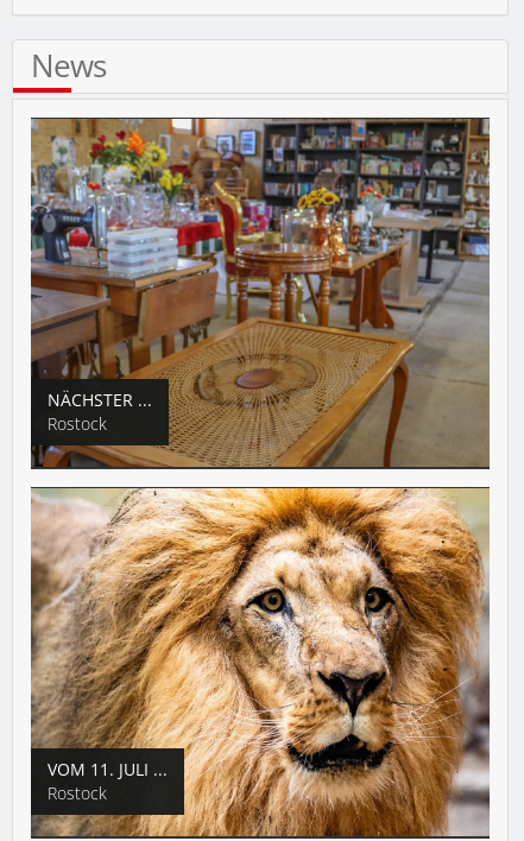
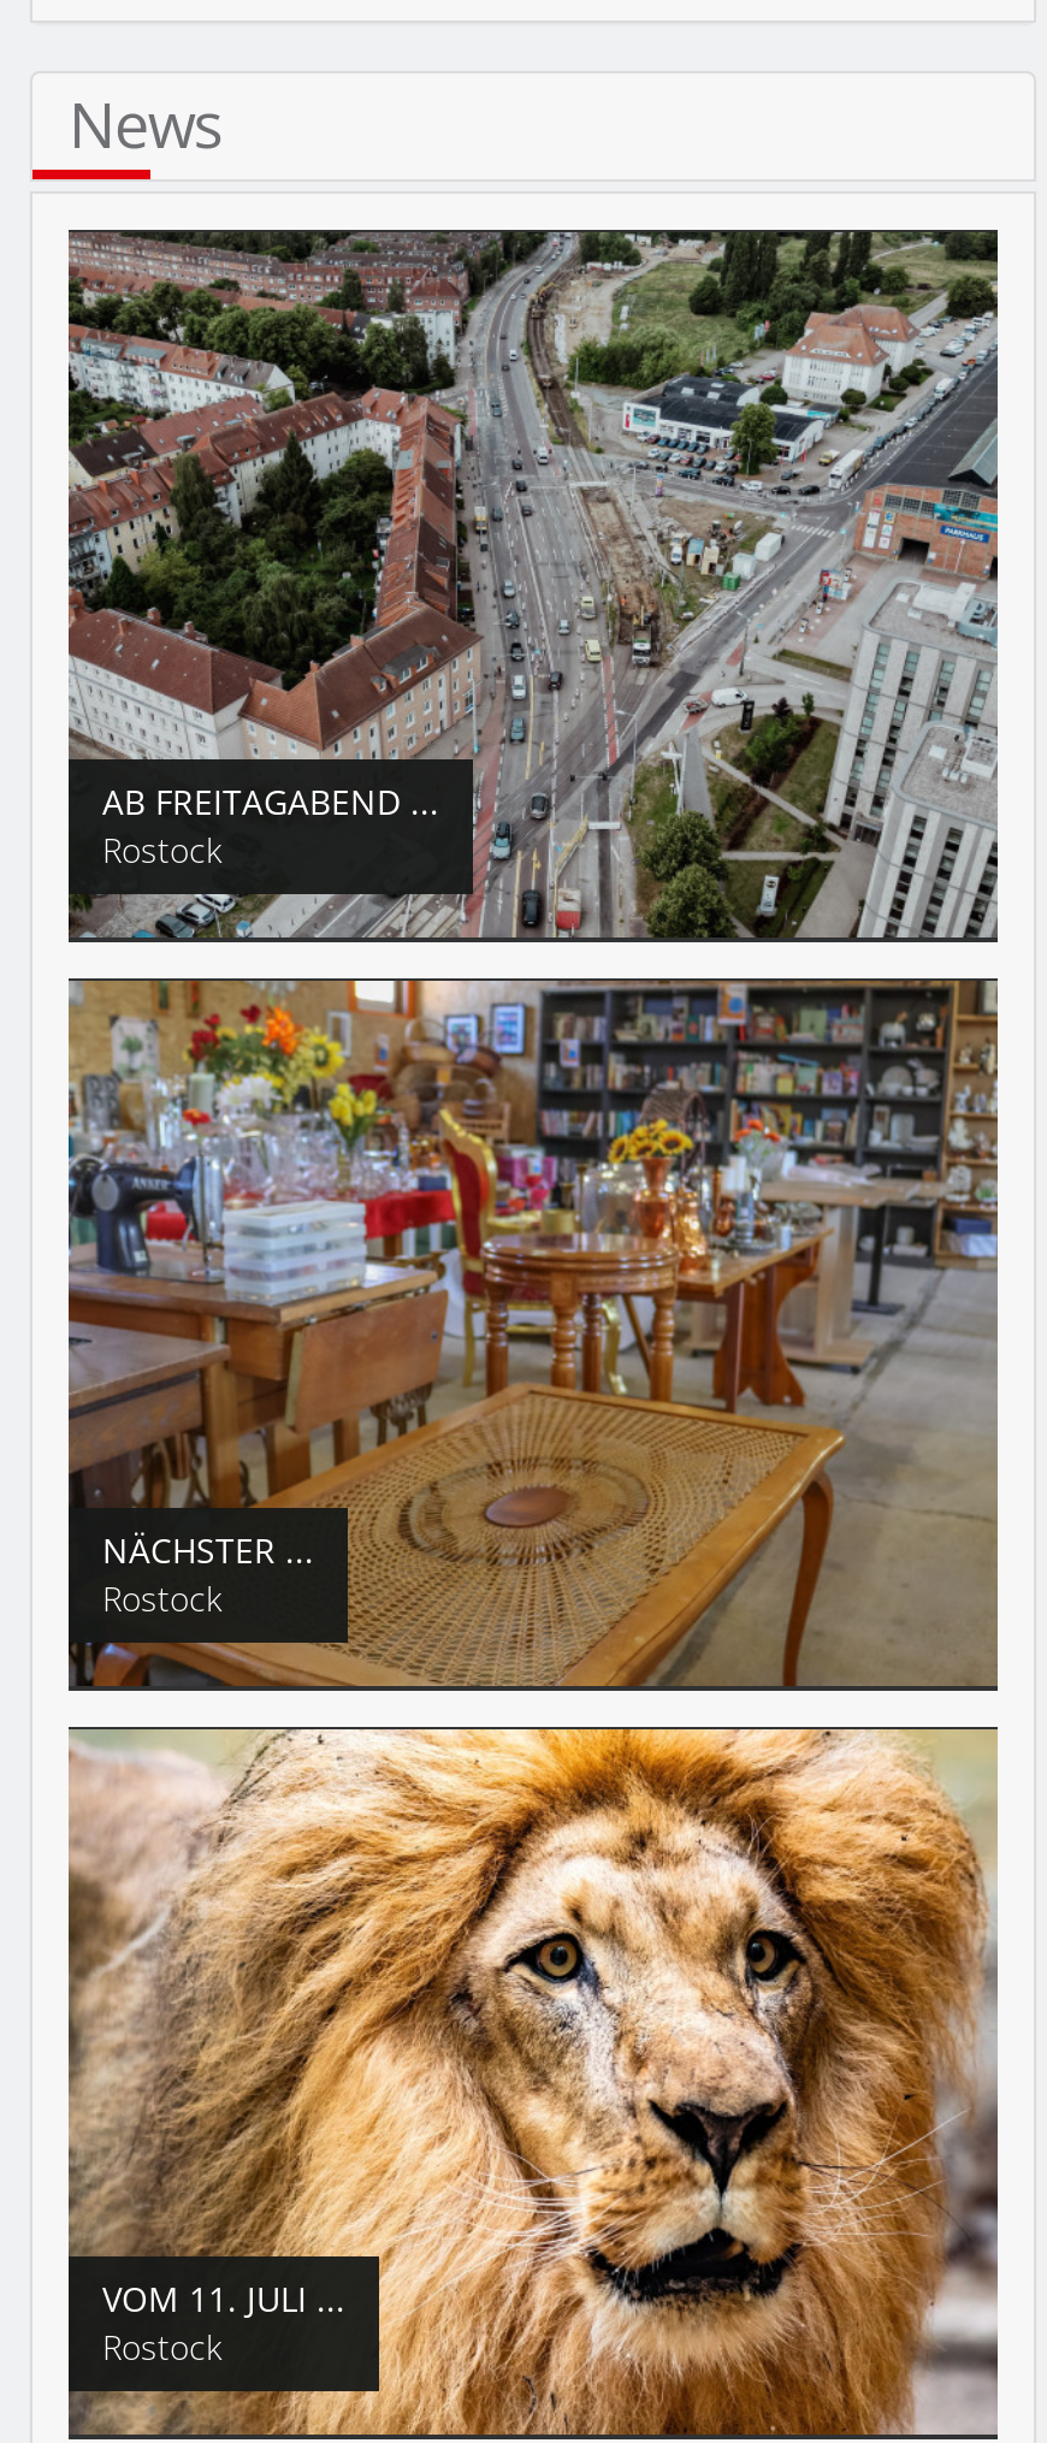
none -> [66,230,1000,940] [image] | AB FREITAGABEND ... | Rostock

